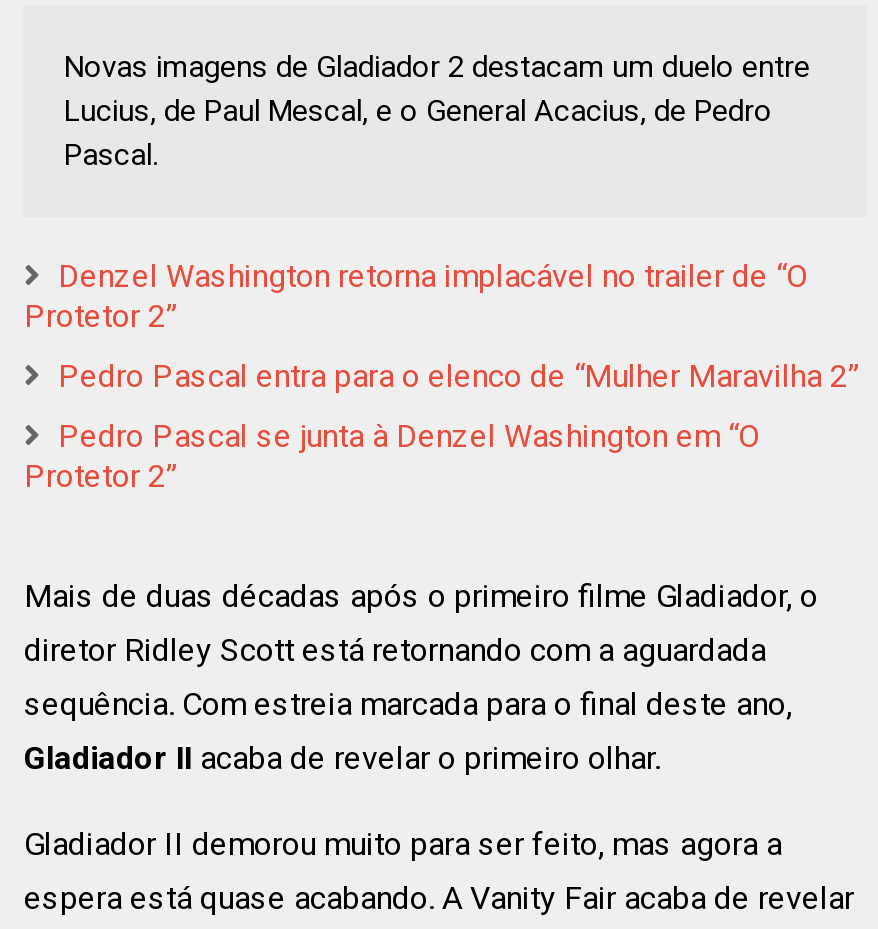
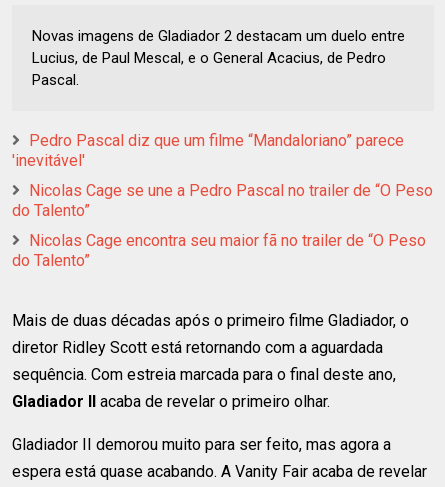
[24,257,808,335] Denzel Washington retorna implacável no trailer de “O | Protetor 2” -> [12,131,404,170] Pedro Pascal diz que um filme “Mandaloriano” parece | 'inevitável'
[58,357,860,395] Pedro Pascal entra para o elenco de “Mulher Maravilha 2” -> [12,181,433,220] Nicolas Cage se une a Pedro Pascal no trailer de “O Peso | do Talento”
[24,417,760,495] Pedro Pascal se junta à Denzel Washington em “O | Protetor 2” -> [12,231,426,270] Nicolas Cage encontra seu maior fã no trailer de “O Peso | do Talento”

